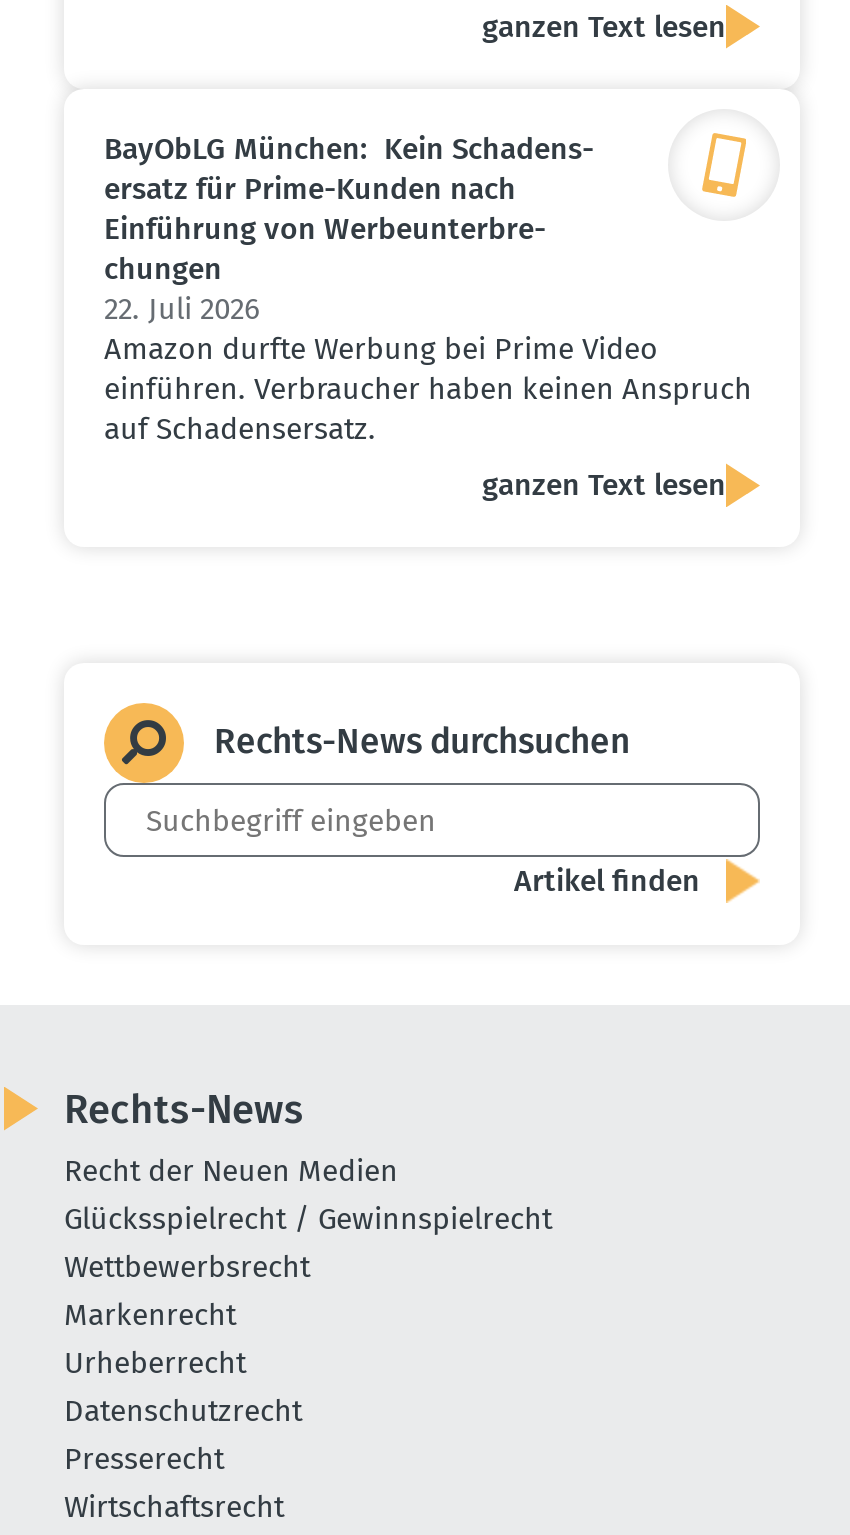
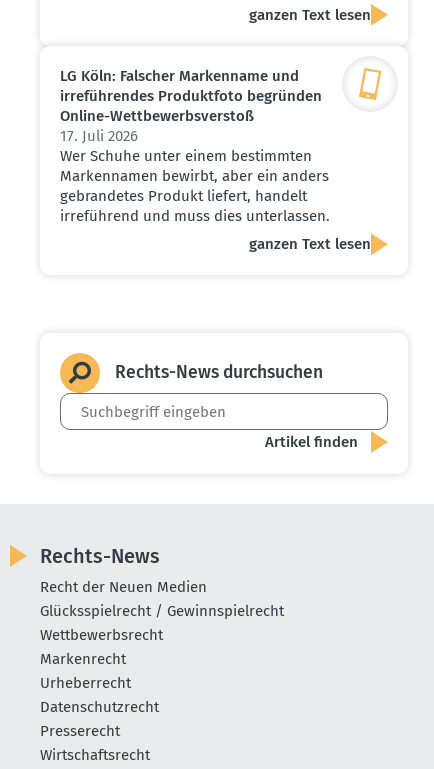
[104,131,752,447] BayObLG München: Kein Schadens | ersatz für Prime-Kunden nach | Einführung von Werbeunterbre | chungen | 22. Juli 2026 | Amazon durfte Werbung bei Prime Video | einführen. Verbraucher haben keinen Anspruch | auf Schadensersatz. -> [60,67,330,225] LG Köln: Falscher Markenname und | irreführendes Produktfoto begründen | Online-Wettbewerbsverstoß | 17. Juli 2026 | Wer Schuhe unter einem bestimmten | Markennamen bewirbt, aber ein anders | gebrandetes Produkt liefert, handelt | irreführend und muss dies unterlassen.

